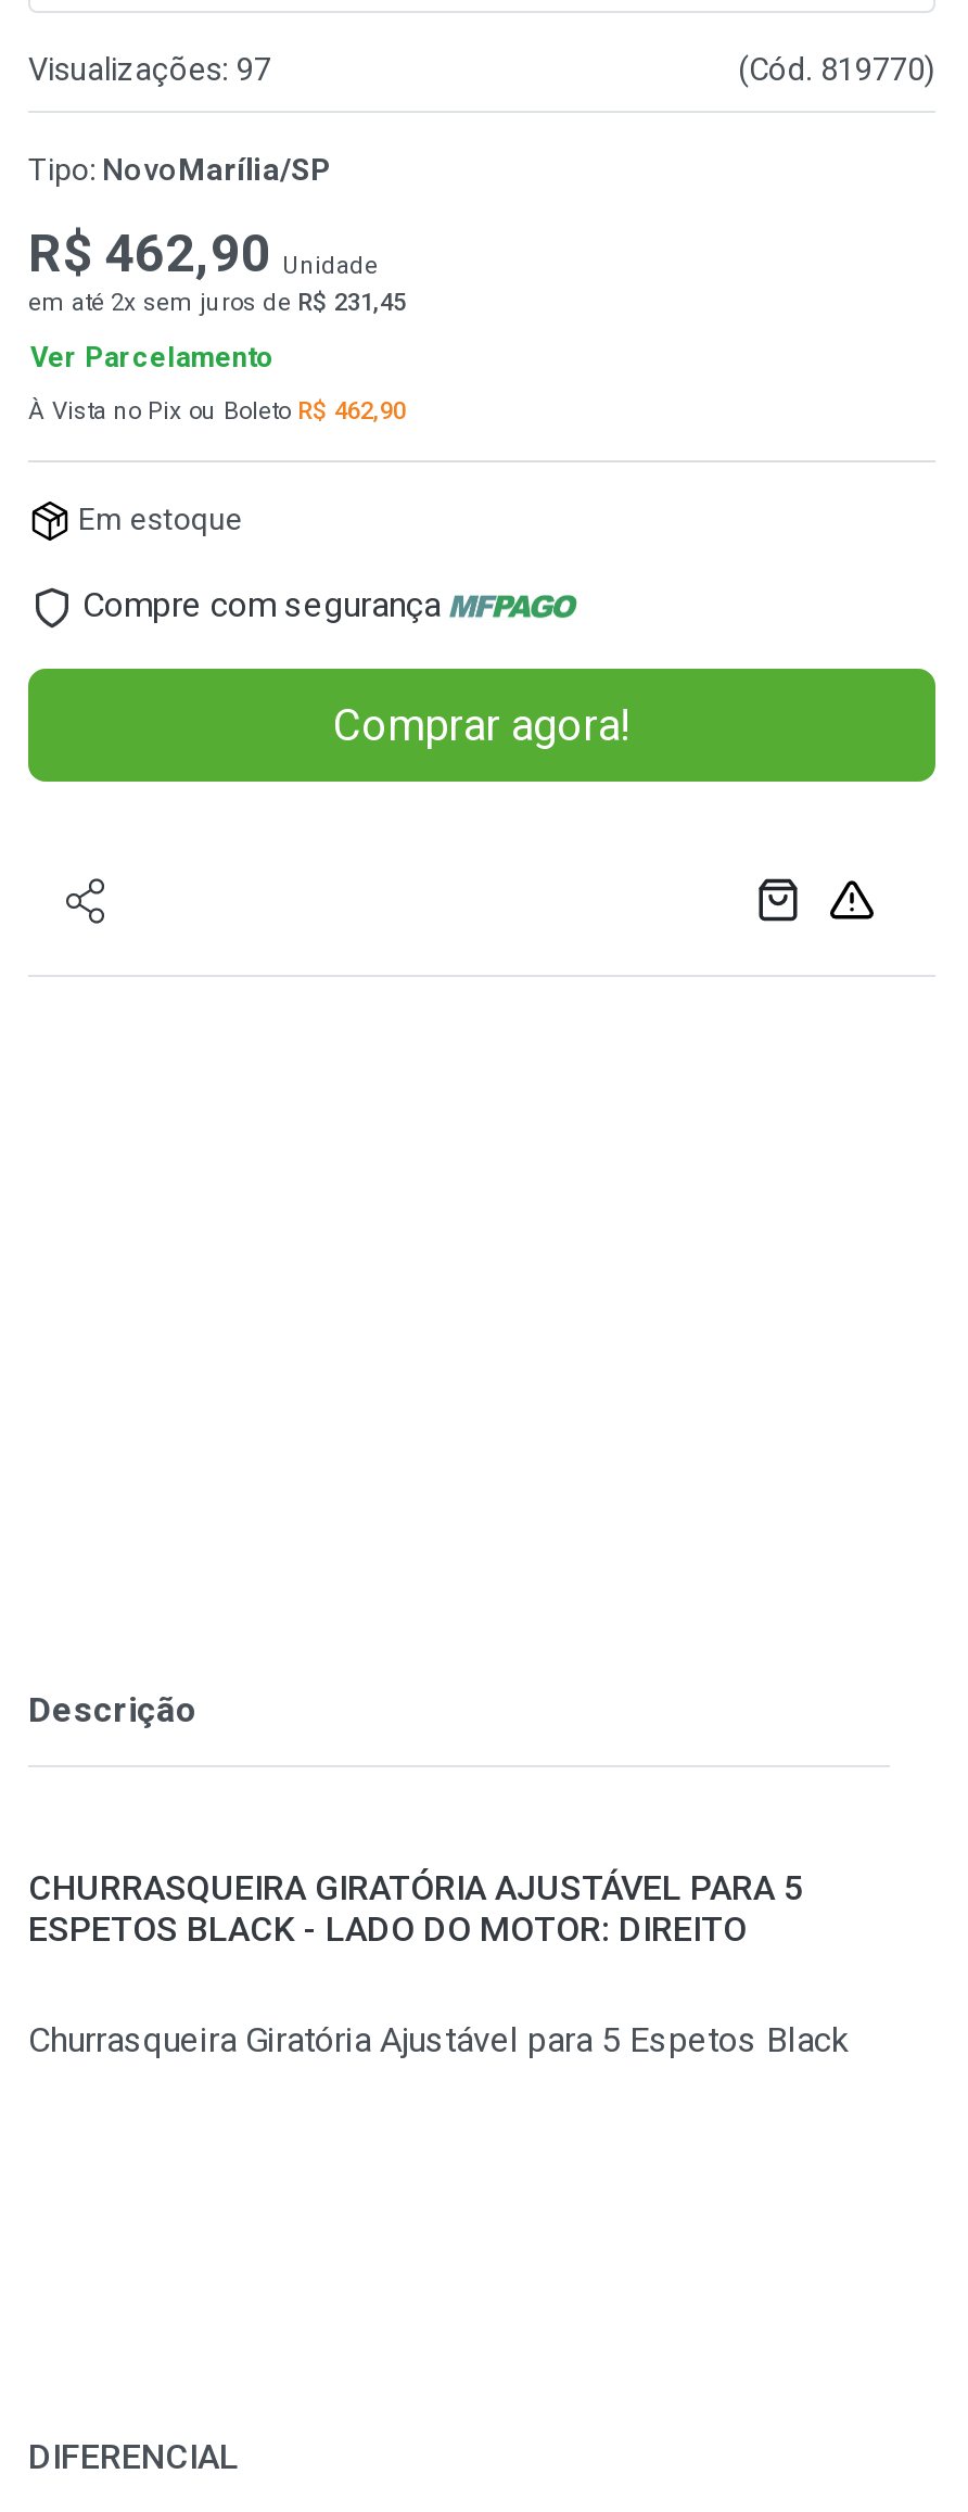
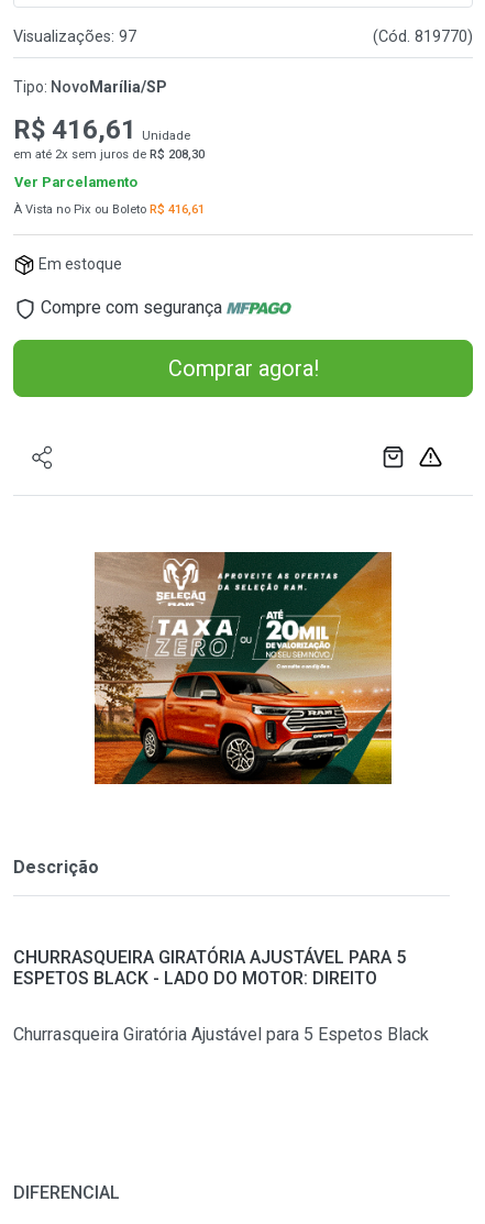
[28,223,378,284] R$ 462,90 Unidade -> [13,114,190,145] R$ 416,61 Unidade
[28,288,406,317] em até 2x sem juros de R$ 231,45 -> [13,147,205,161] em até 2x sem juros de R$ 208,30
[28,397,406,425] À Vista no Pix ou Boleto R$ 462,90 -> [13,202,205,216] À Vista no Pix ou Boleto R$ 416,61
none -> [93,551,393,785] [image]

